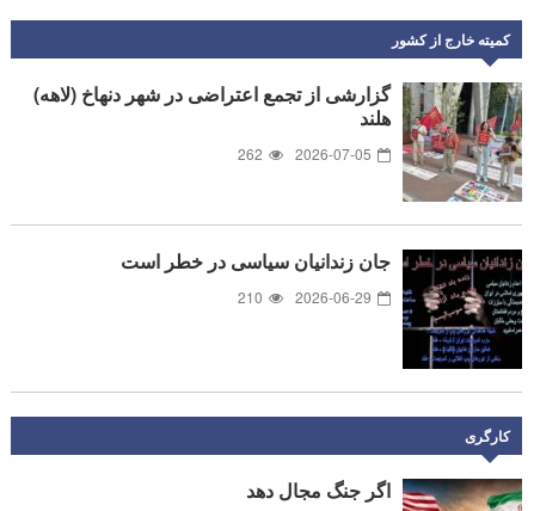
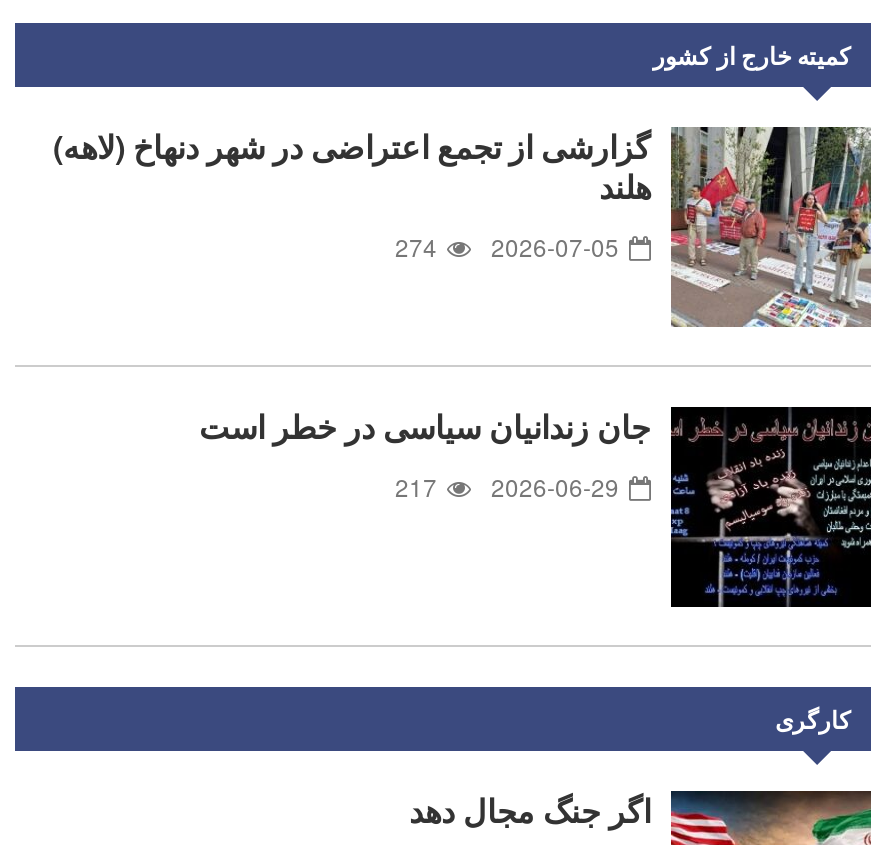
[238,143,372,163] 262 2026-07-05 -> [395,229,619,263] 274 2026-07-05
[238,286,372,307] 210 2026-06-29 -> [395,469,619,503] 217 2026-06-29

